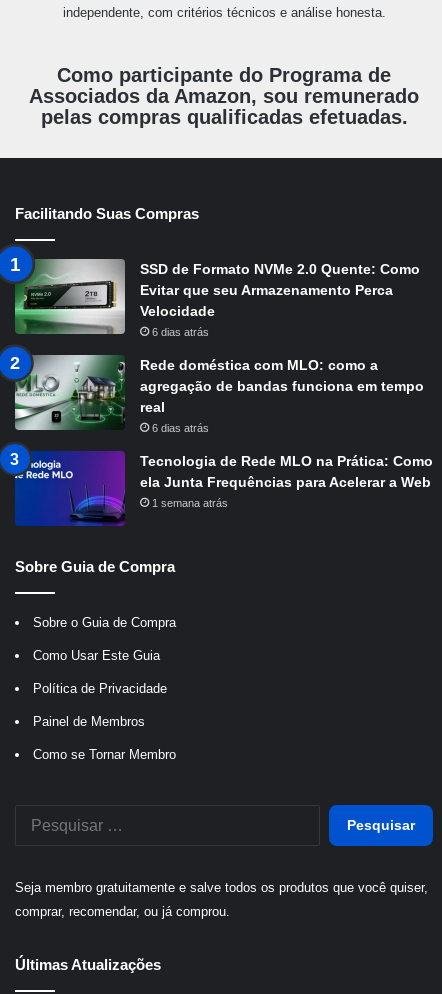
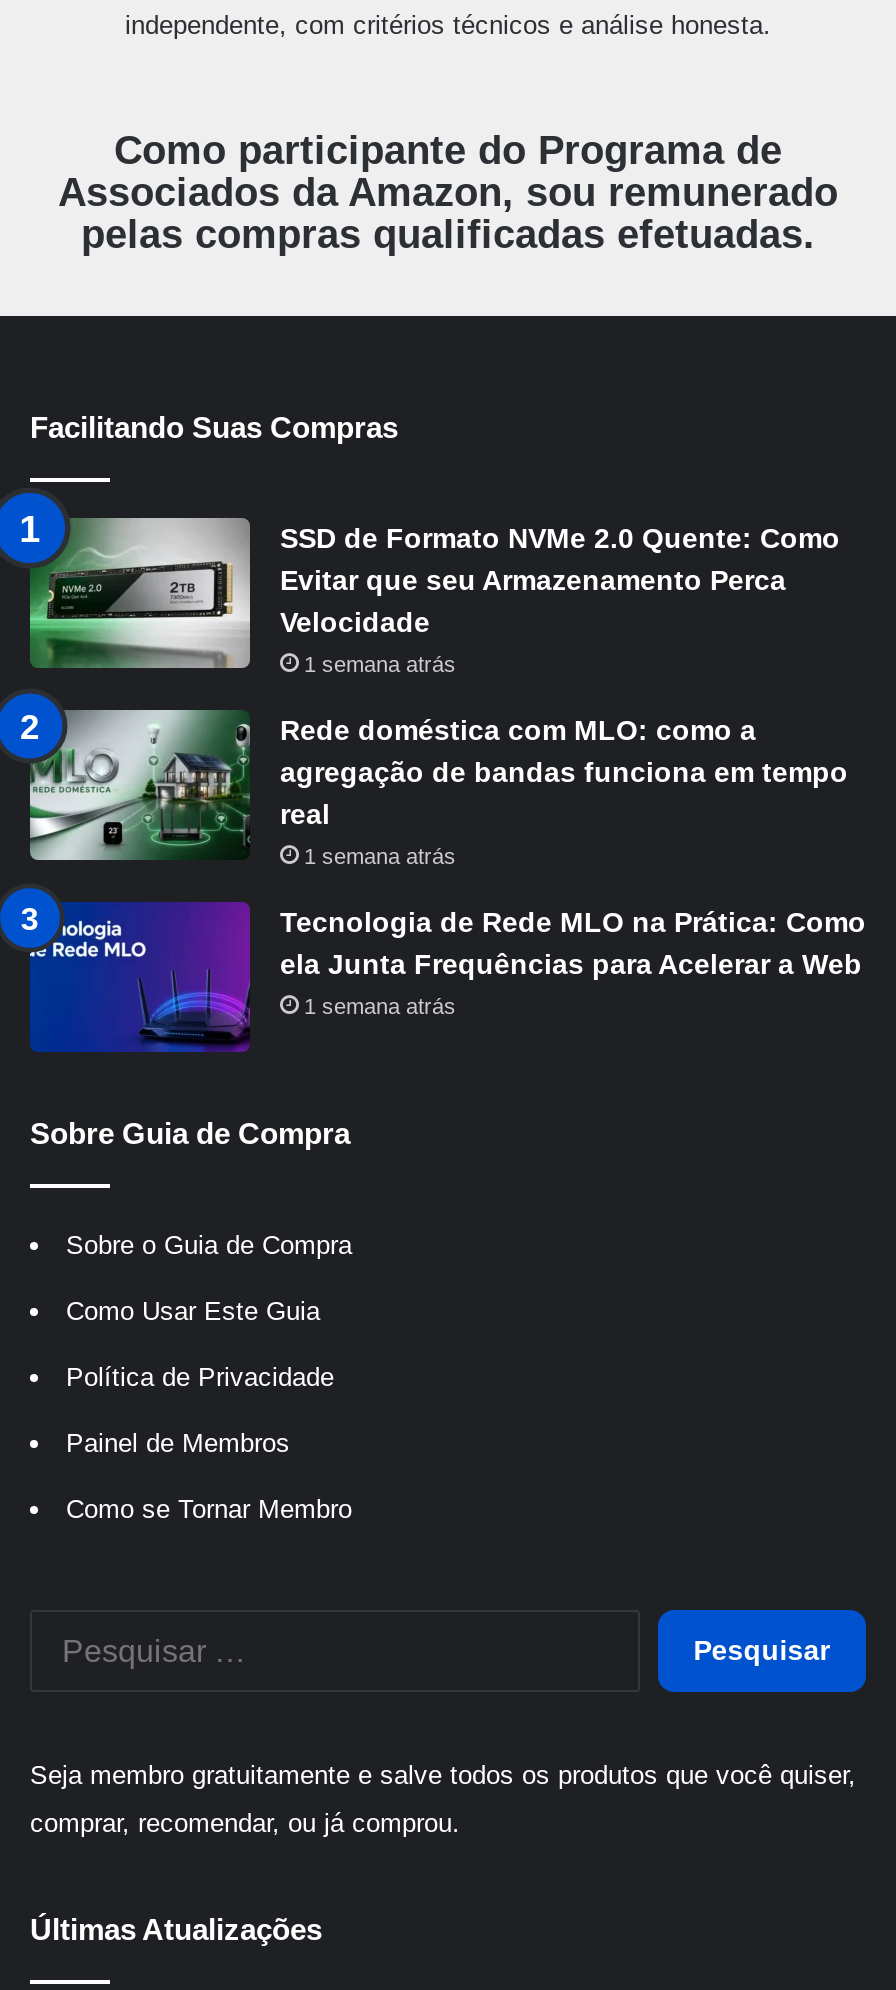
[152,326,209,338] 6 dias atrás -> [304,652,456,676] 1 semana atrás
[152,422,209,434] 6 dias atrás -> [304,844,456,868] 1 semana atrás

